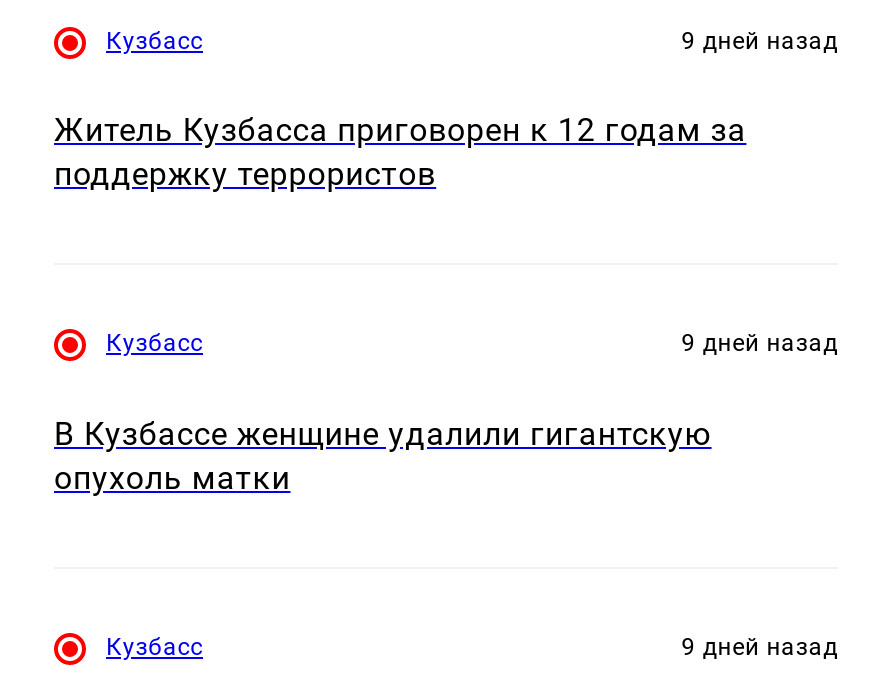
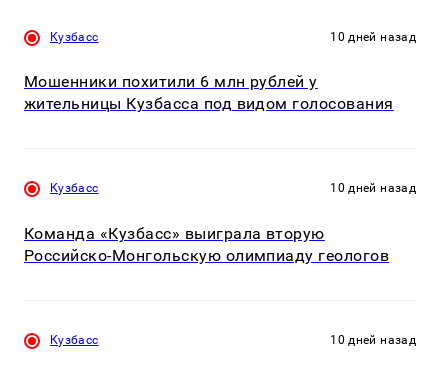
[681,27,838,55] 9 дней назад -> [330,30,416,44] 10 дней назад
[54,111,746,193] Житель Кузбасса приговорен к 12 годам за | поддержку террористов -> [24,72,394,113] Мошенники похитили 6 млн рублей у | жительницы Кузбасса под видом голосования
[681,330,838,358] 9 дней назад -> [330,181,416,195] 10 дней назад
[54,414,712,496] В Кузбассе женщине удалили гигантскую | опухоль матки -> [24,224,389,265] Команда «Кузбасс» выиграла вторую | Российско-Монгольскую олимпиаду геологов
[681,633,838,661] 9 дней назад -> [330,333,416,347] 10 дней назад

